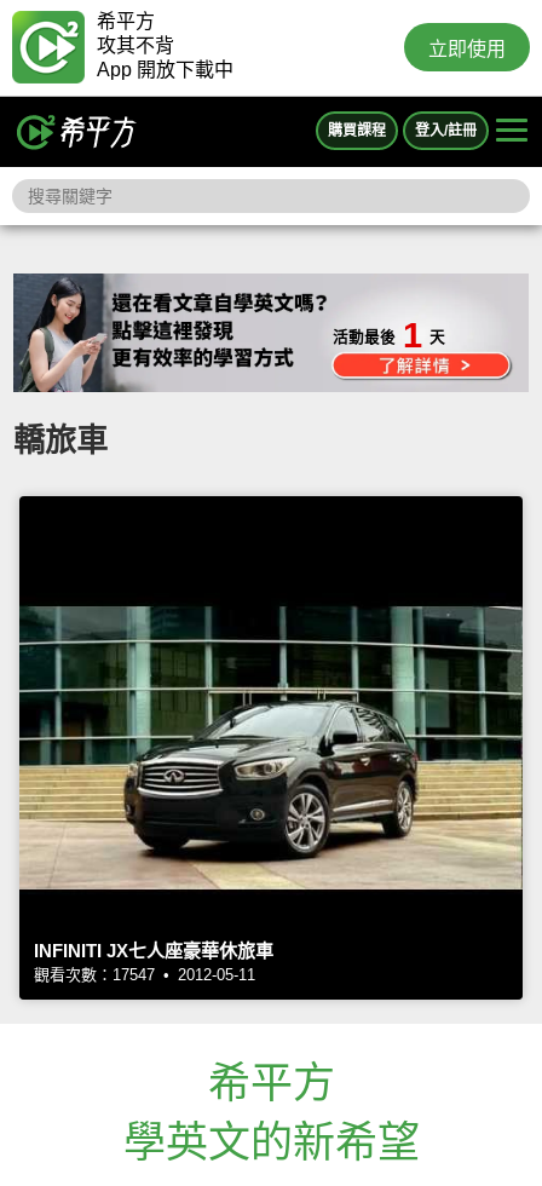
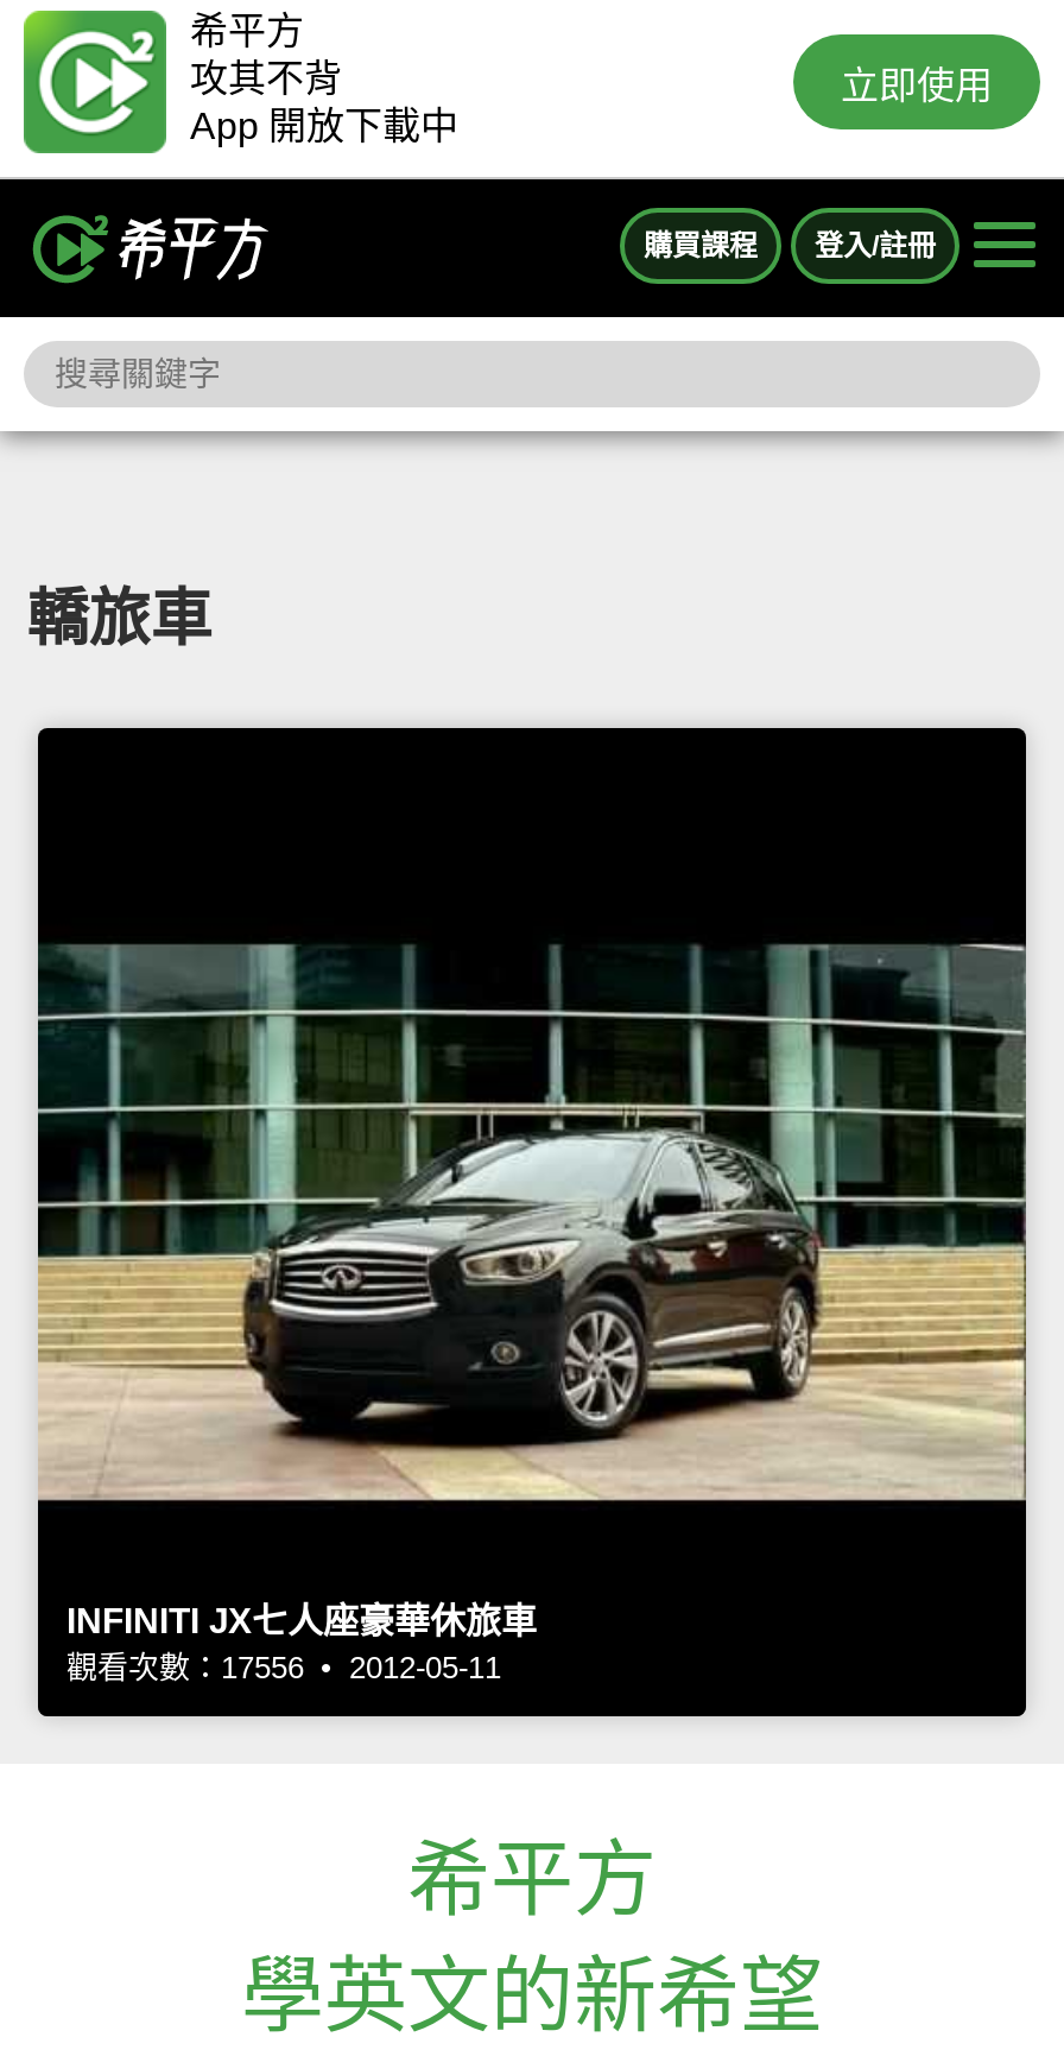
[333,316,445,354] 活動最後 1 天 -> none
[34,965,255,983] 觀看次數：17547 • 2012-05-11 -> [66,1650,501,1685] 觀看次數：17556 • 2012-05-11

